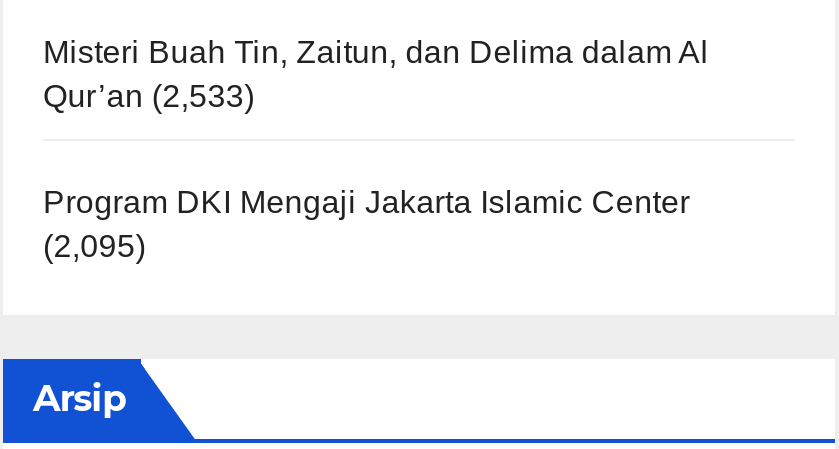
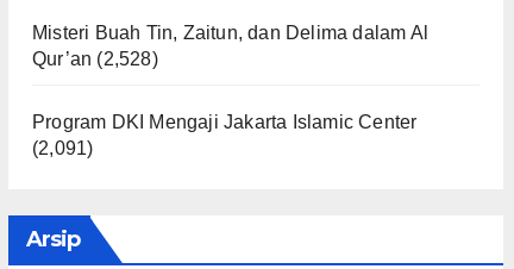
[43,80,255,114] Qur’an (2,533) -> [32,49,158,70] Qur’an (2,528)
[43,230,146,264] (2,095) -> [32,139,93,159] (2,091)

